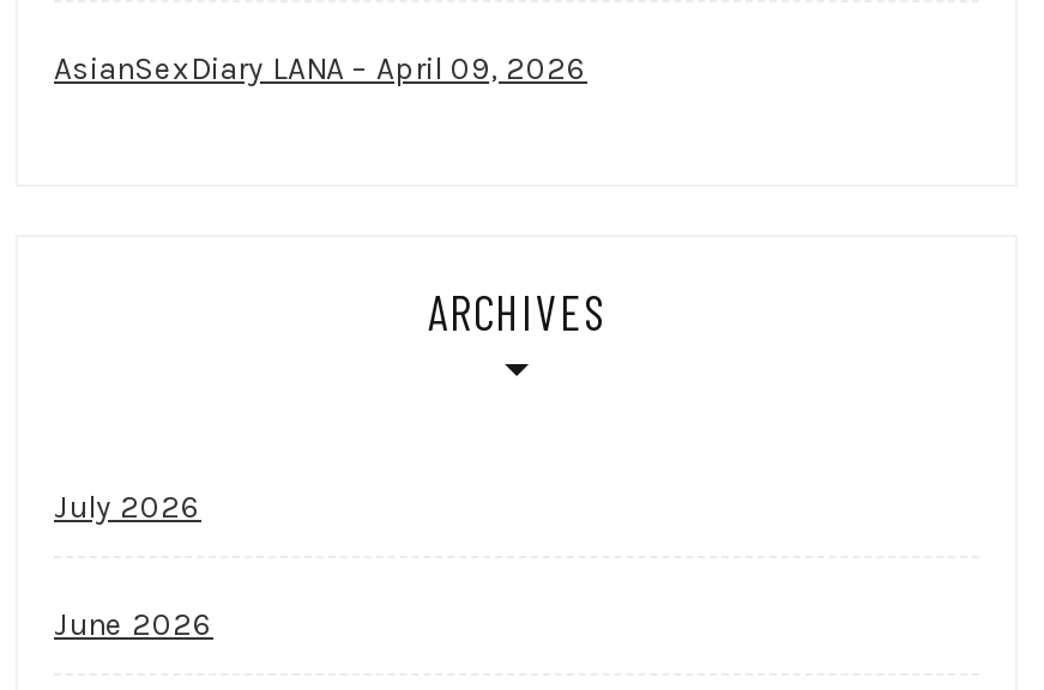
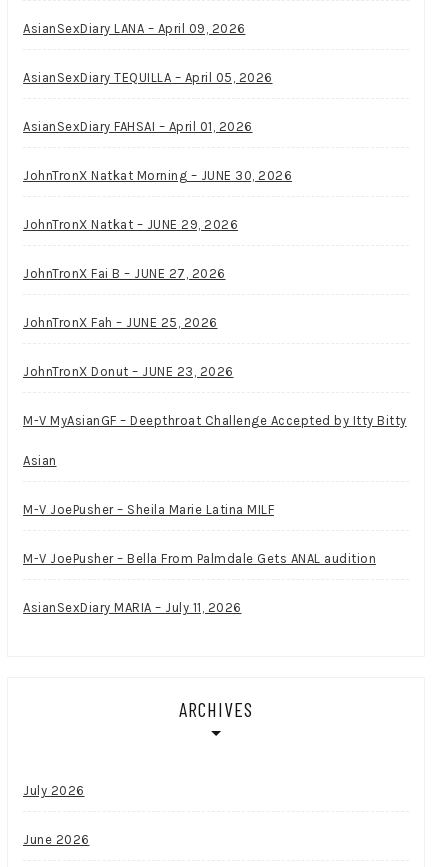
none -> [23,70,406,615] AsianSexDiary TEQUILLA – April 05, 2026 | AsianSexDiary FAHSAI – April 01, 2026 | JohnTronX Natkat Morning – JUNE 30, 2026 | JohnTronX Natkat – JUNE 29, 2026 | JohnTronX Fai B – JUNE 27, 2026 | JohnTronX Fah – JUNE 25, 2026 | JohnTronX Donut – JUNE 23, 2026 | M-V MyAsianGF – Deepthroat Challenge Accepted by Itty Bitty | Asian | M-V JoePusher – Sheila Marie Latina MILF | M-V JoePusher – Bella From Palmdale Gets ANAL audition | AsianSexDiary MARIA – July 11, 2026

